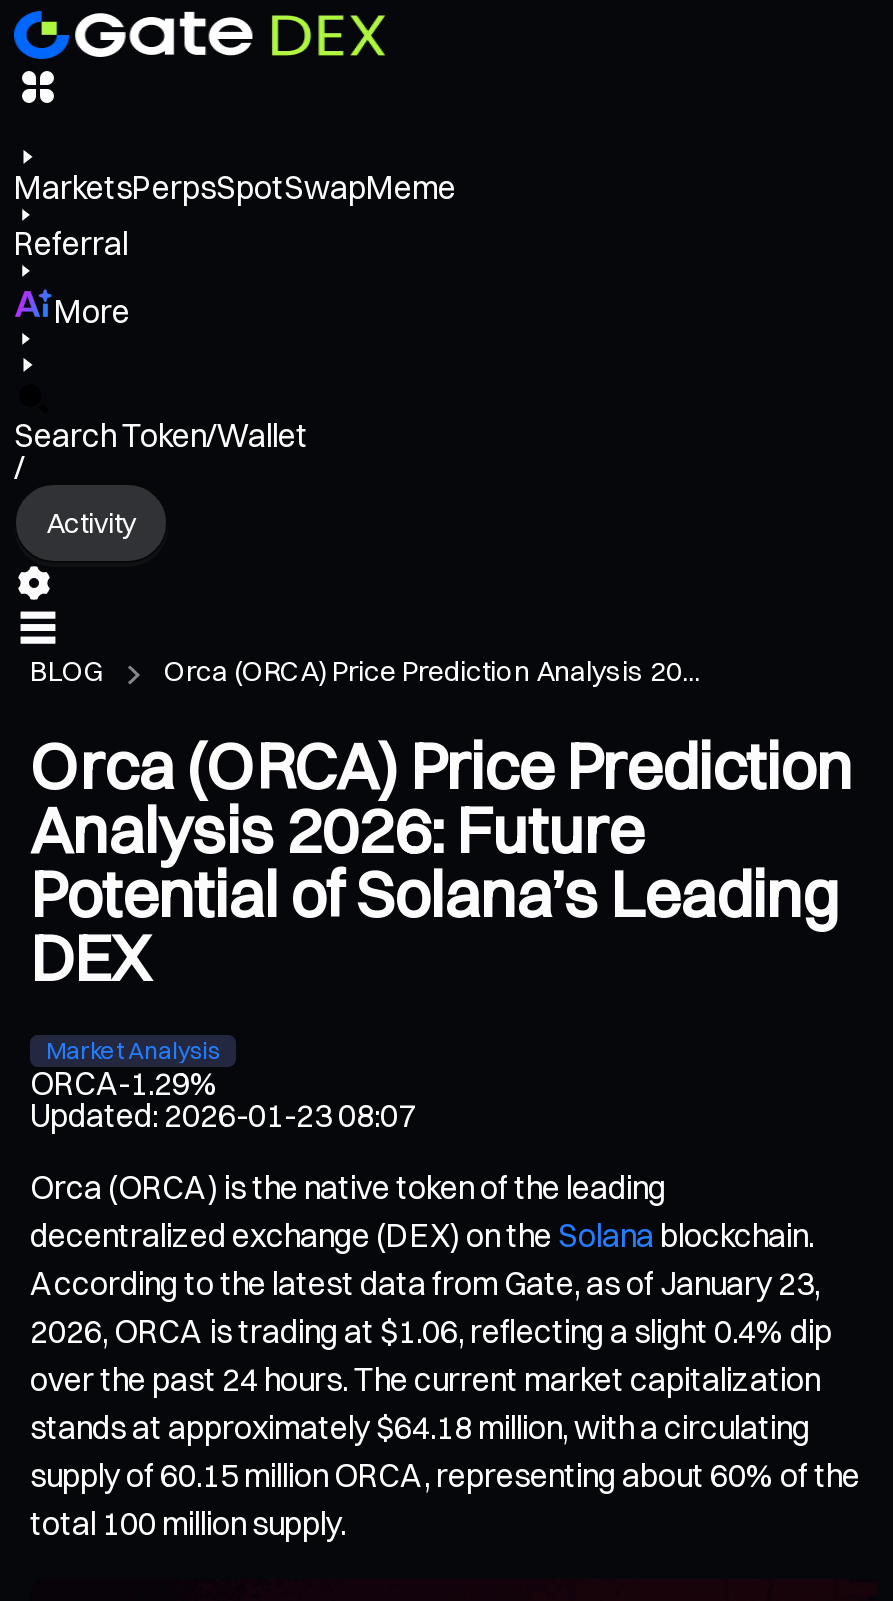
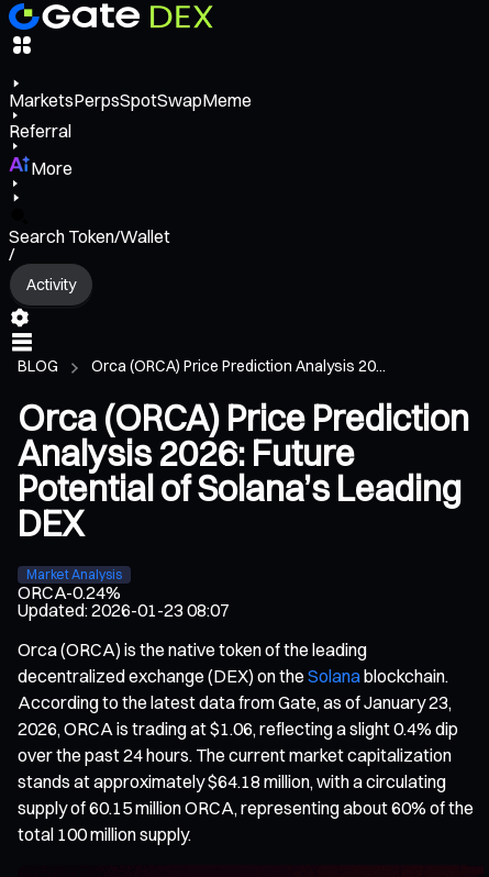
[30,1063,218,1103] ORCA-1.29% -> [18,581,121,603] ORCA-0.24%

